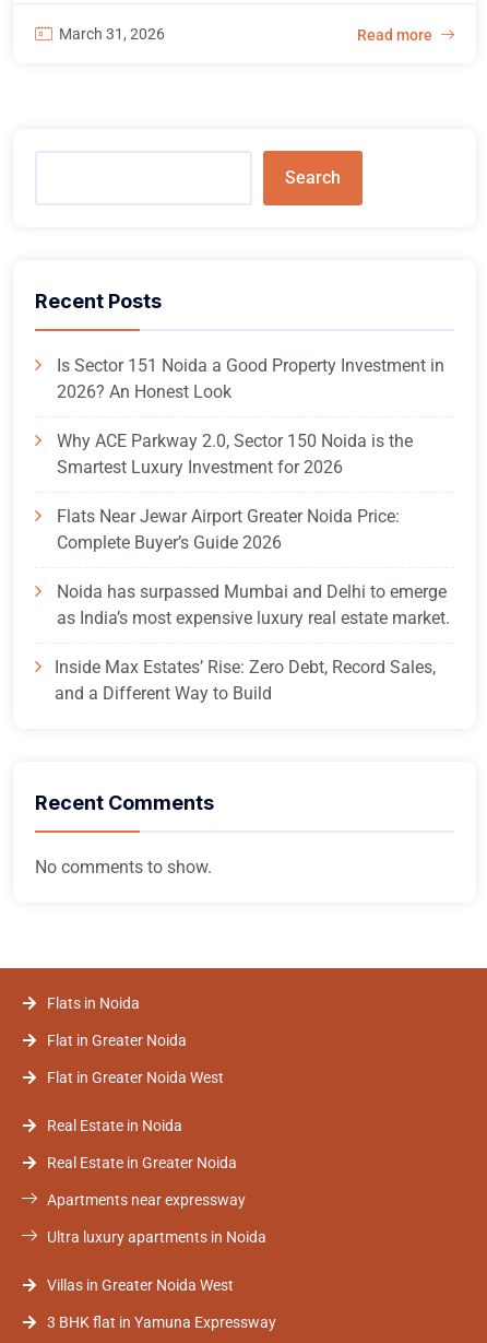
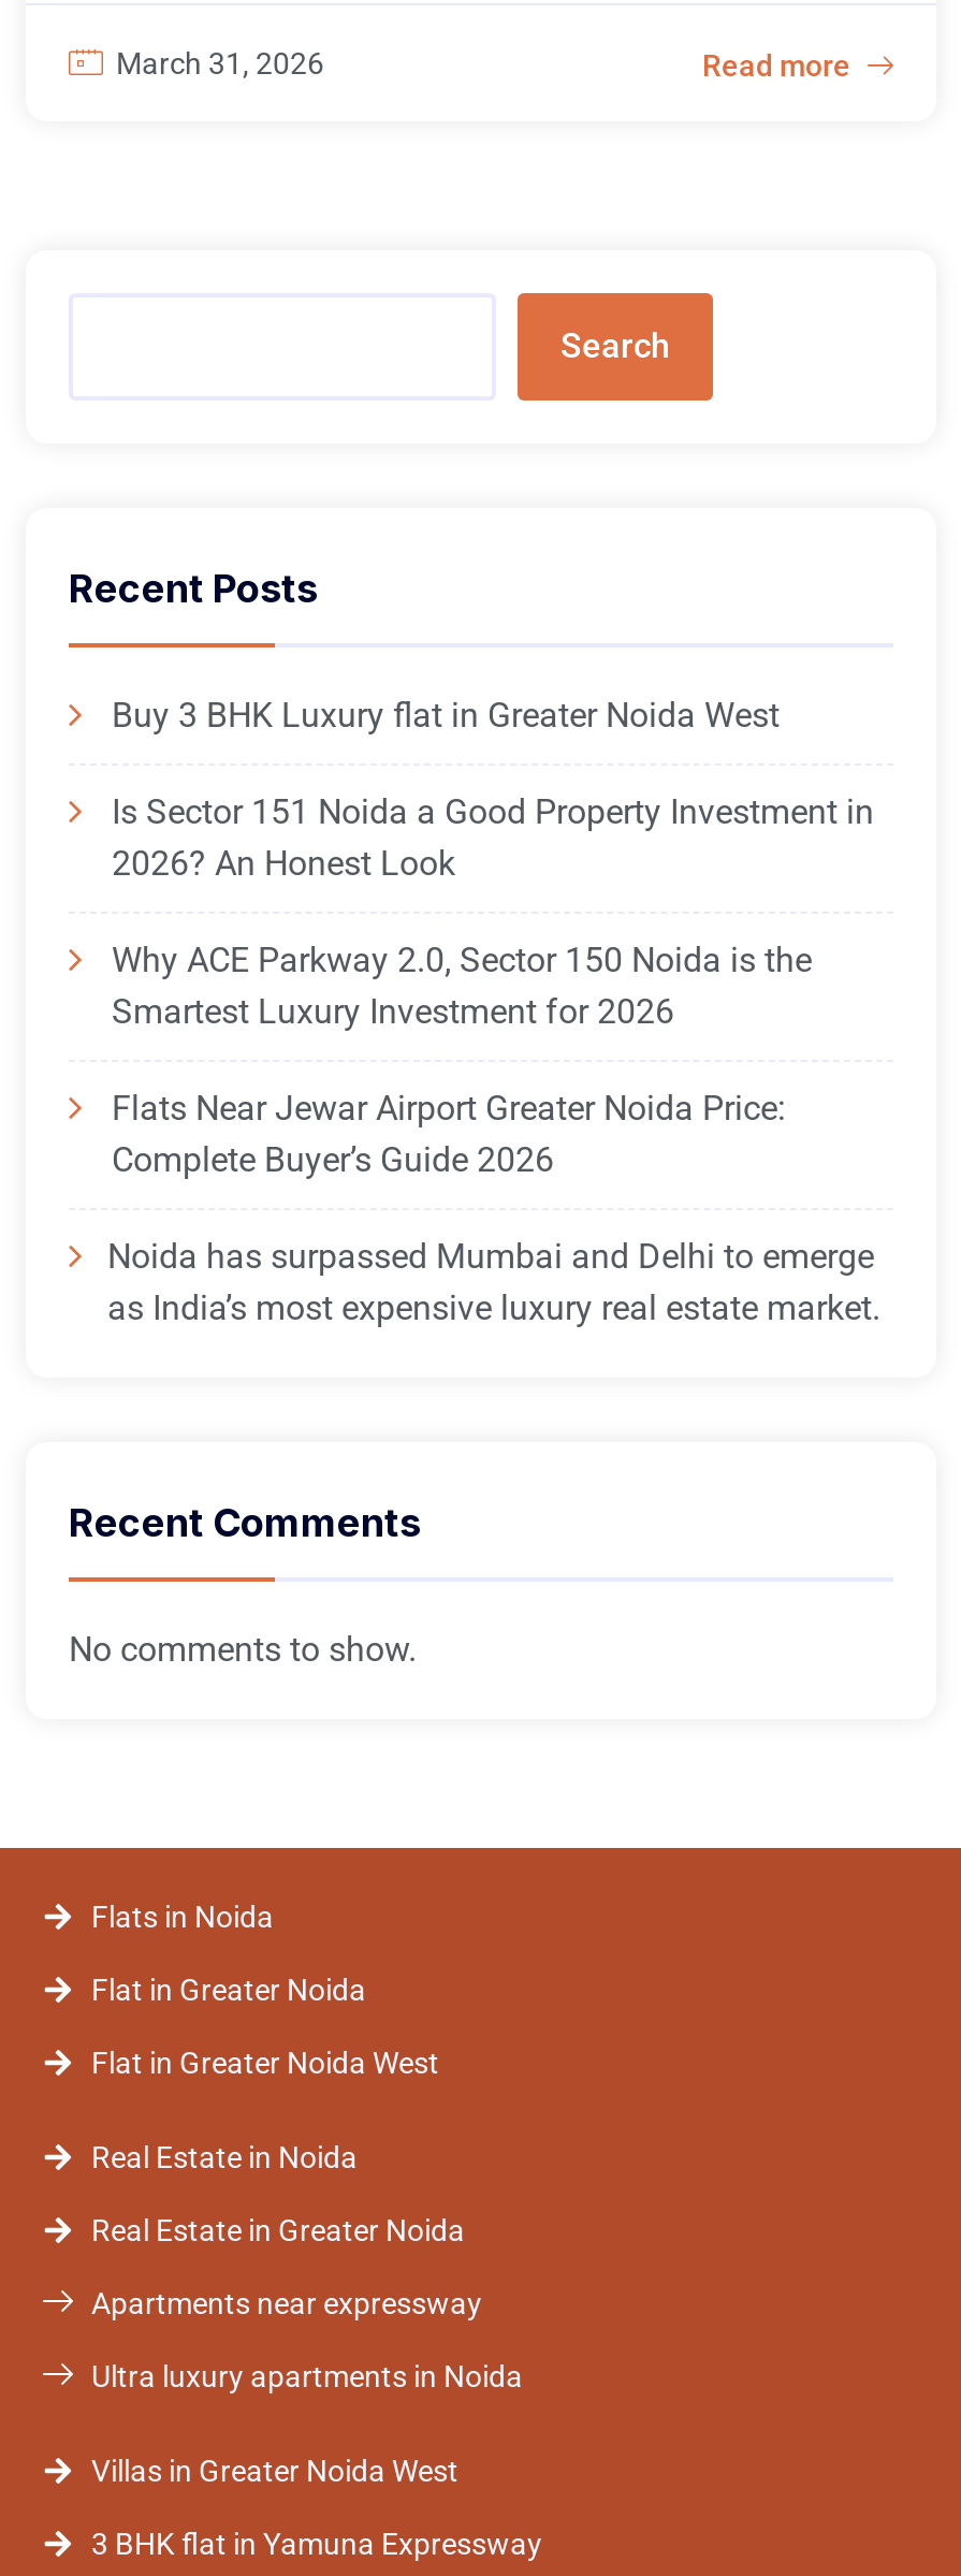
none -> [112,696,780,736] Buy 3 BHK Luxury flat in Greater Noida West
moved [57,356,450,629] -> [107,792,880,1329]: Is Sector 151 Noida a Good Property Investment in | 2026? An Honest Look | Why ACE Parkway 2.0, Sector 150 Noida is the | Smartest Luxury Investment for 2026 | Flats Near Jewar Airport Greater Noida Price: | Complete Buyer’s Guide 2026 | Noida has surpassed Mumbai and Delhi to emerge | as India’s most expensive luxury real estate market.
[55,657,436,704] Inside Max Estates’ Rise: Zero Debt, Record Sales, | and a Different Way to Build -> none

